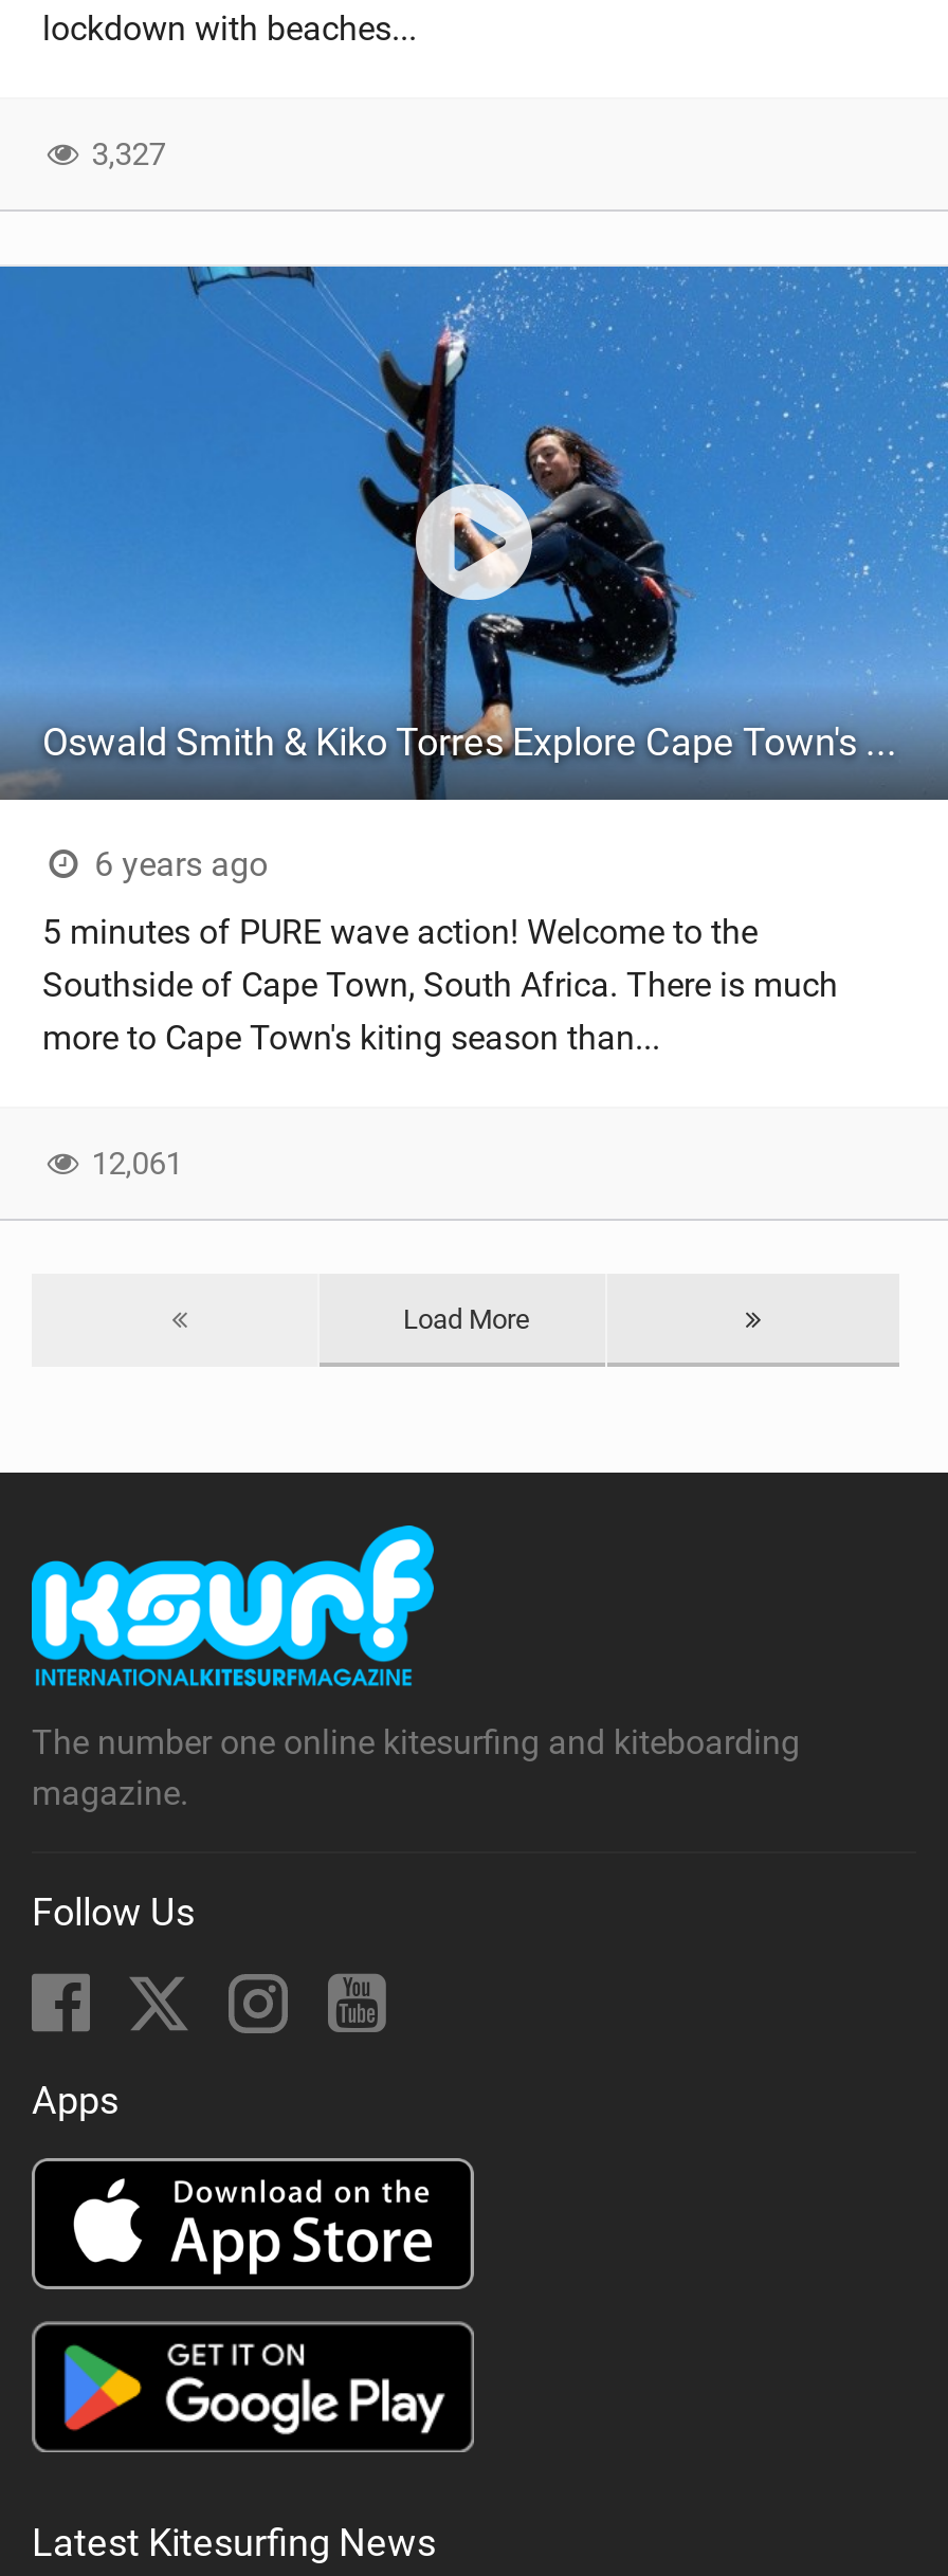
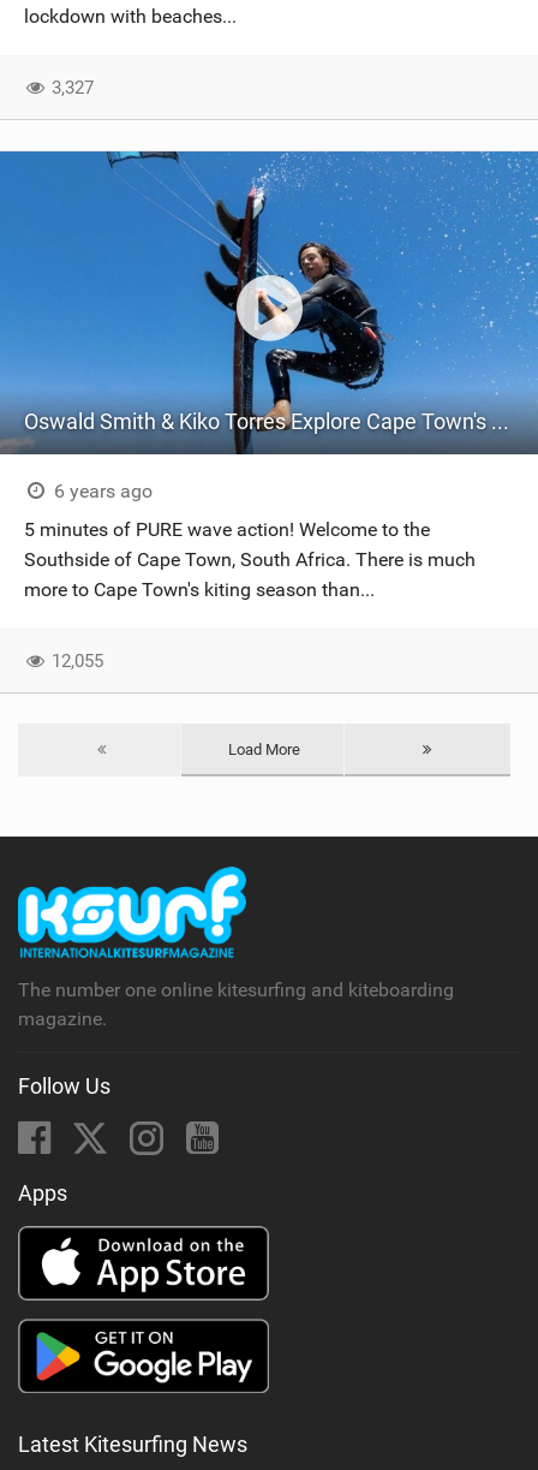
[83,1145,183,1183] 12,061 -> [47,650,104,672] 12,055

